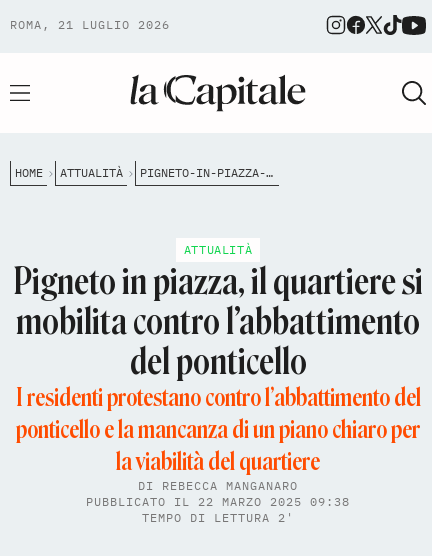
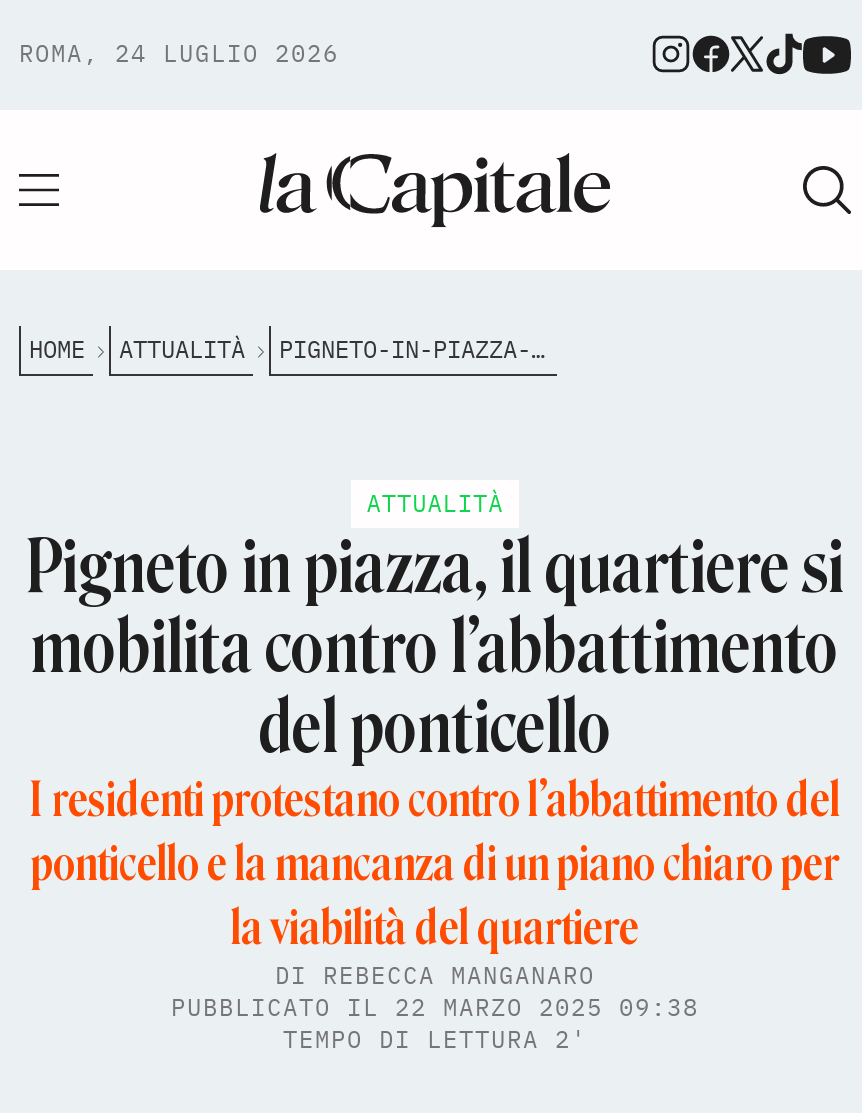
[10,17,170,32] ROMA, 21 LUGLIO 2026 -> [19,38,339,68] ROMA, 24 LUGLIO 2026

